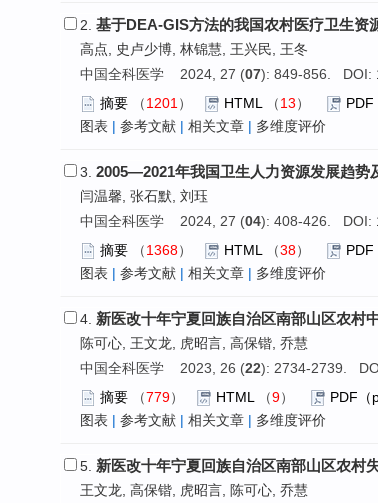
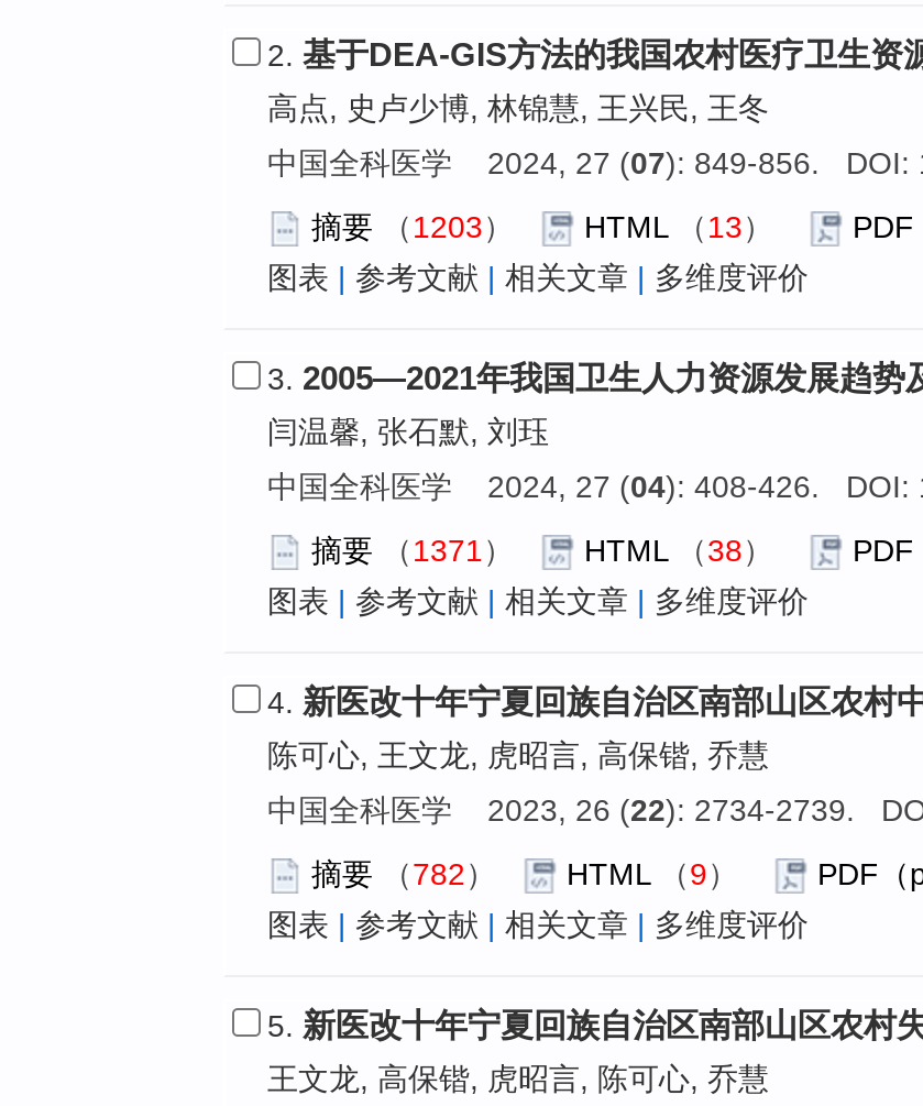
[100,95,204,111] 摘要（1201） -> [311,209,540,244] 摘要（1203）
[100,242,204,258] 摘要（1368） -> [311,533,540,568] 摘要（1371）
[100,389,196,405] 摘要（779） -> [311,856,523,891] 摘要（782）

